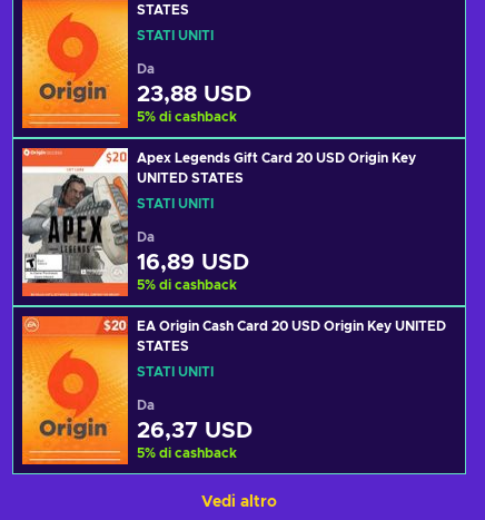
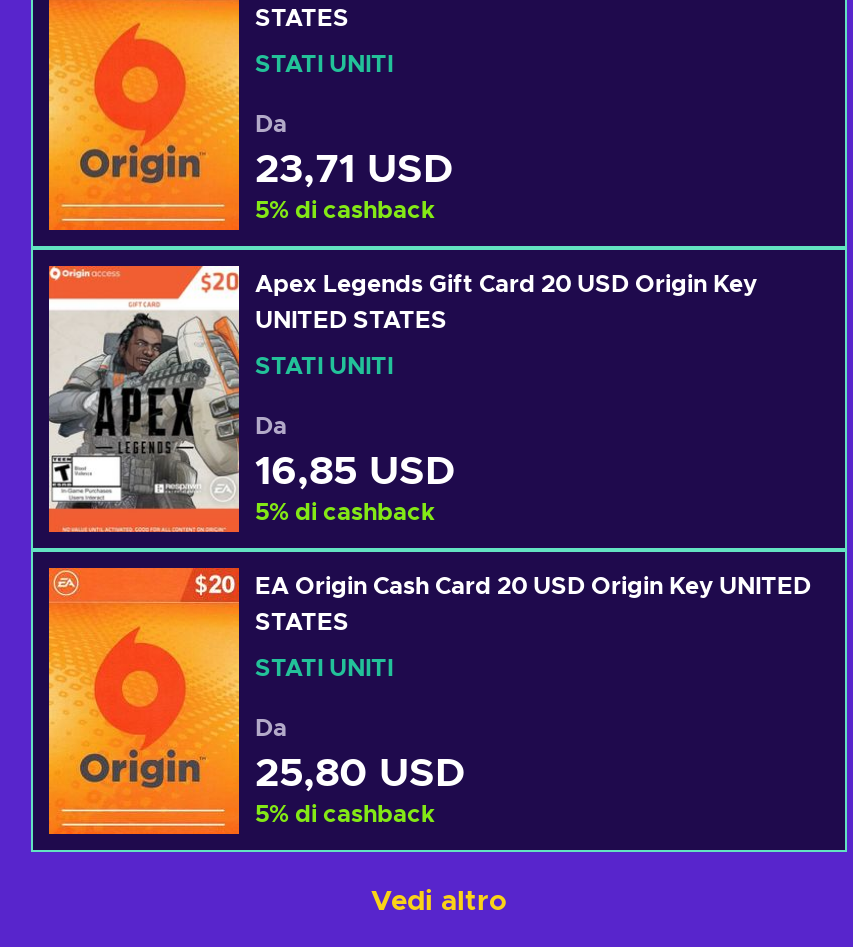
[137,84,251,106] 23,88 USD -> [255,150,453,190] 23,71 USD
[137,252,249,274] 16,89 USD -> [255,452,455,492] 16,85 USD
[137,420,253,442] 26,37 USD -> [255,754,465,794] 25,80 USD

